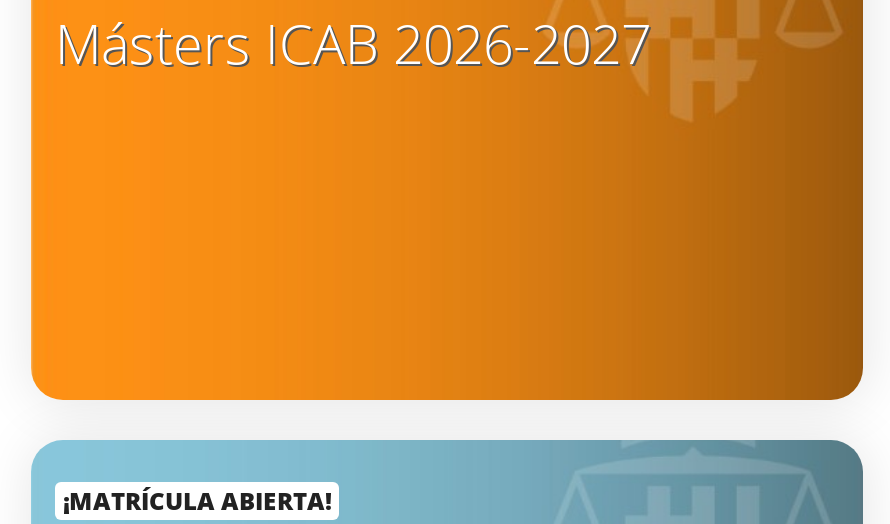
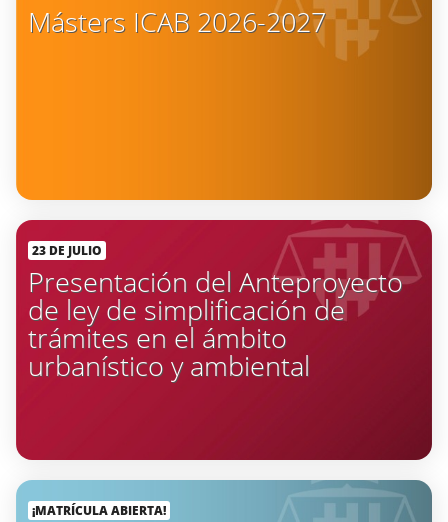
none -> [15,219,432,461] [image] | 23 DE JULIO | Presentación del Anteproyecto | de ley de simplificación de | trámites en el ámbito | urbanístico y ambiental

